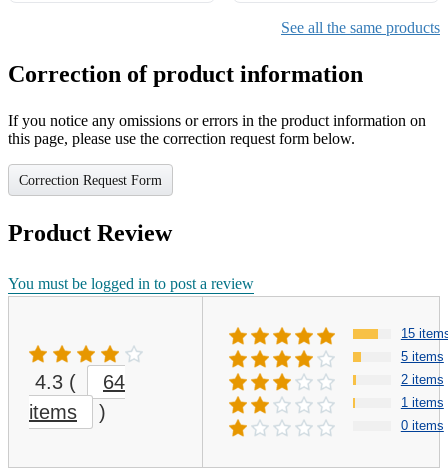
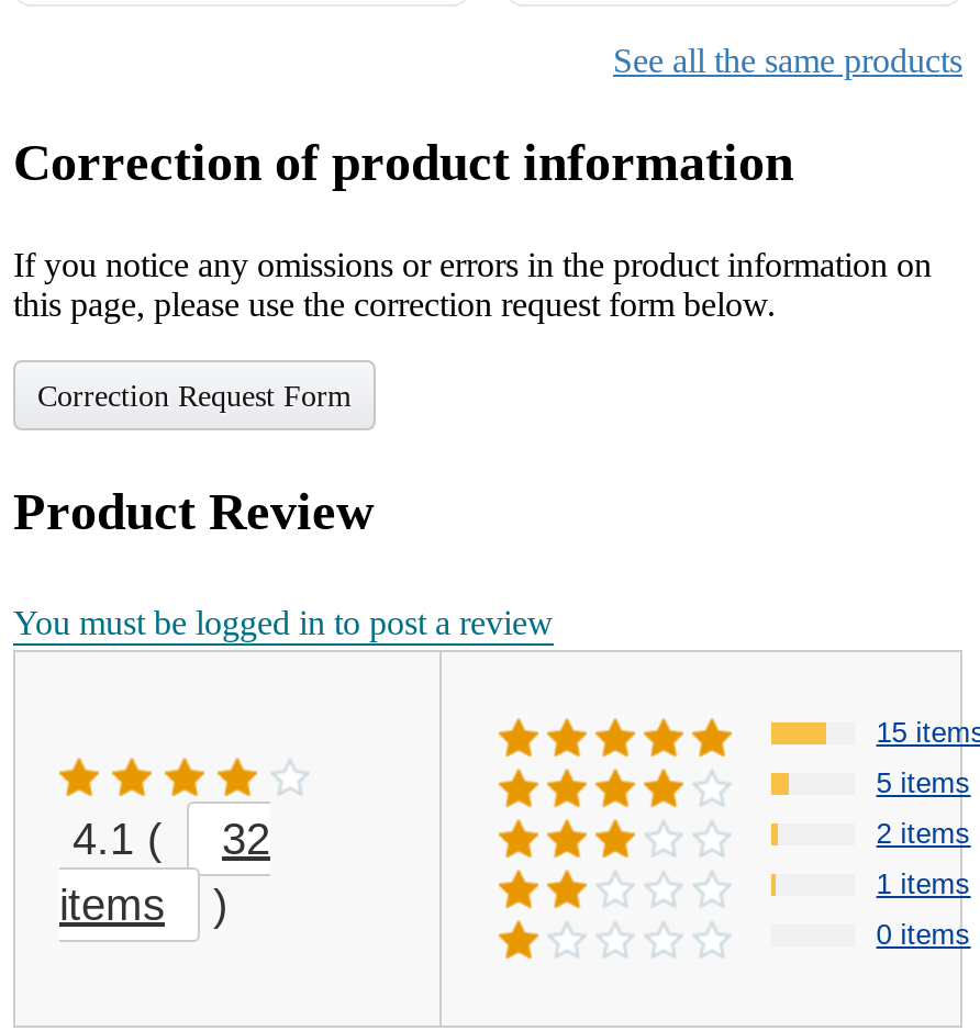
[29,371,82,393] 4.3 ( -> [59,816,176,864] 4.1 (
[103,371,125,393] 64 -> [222,816,270,864] 32

